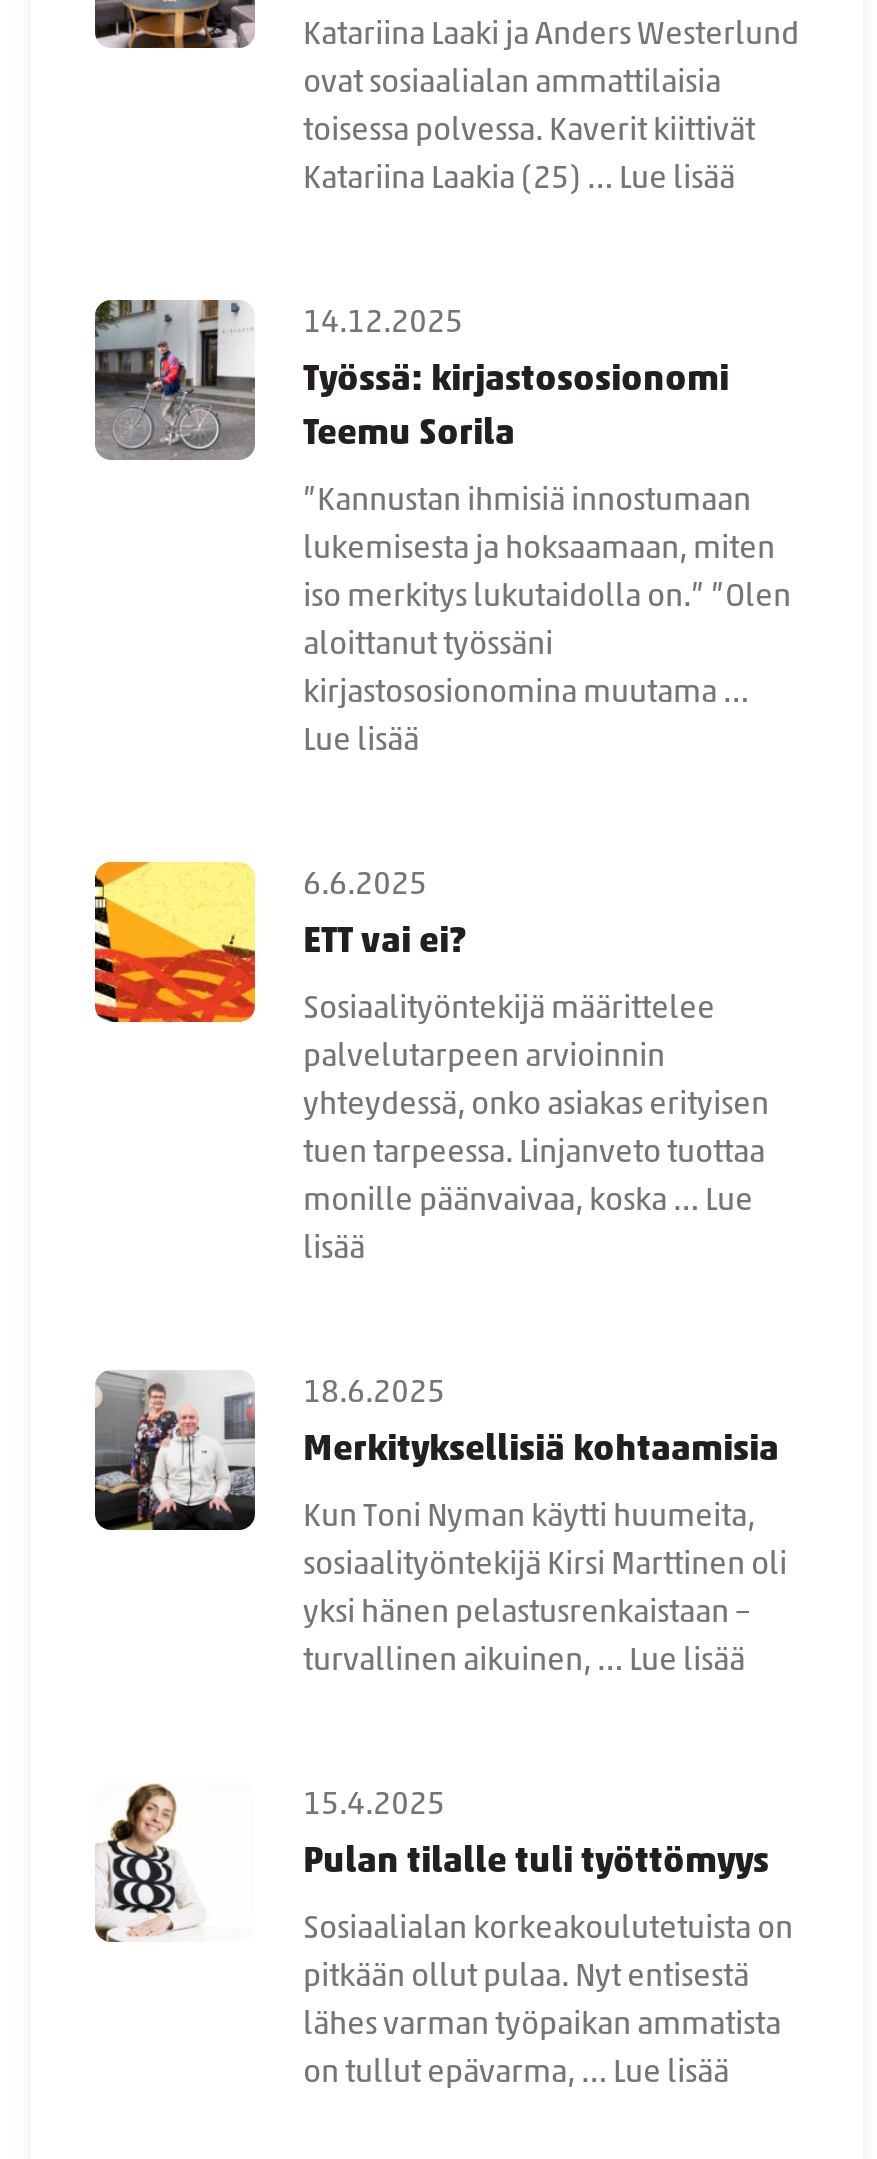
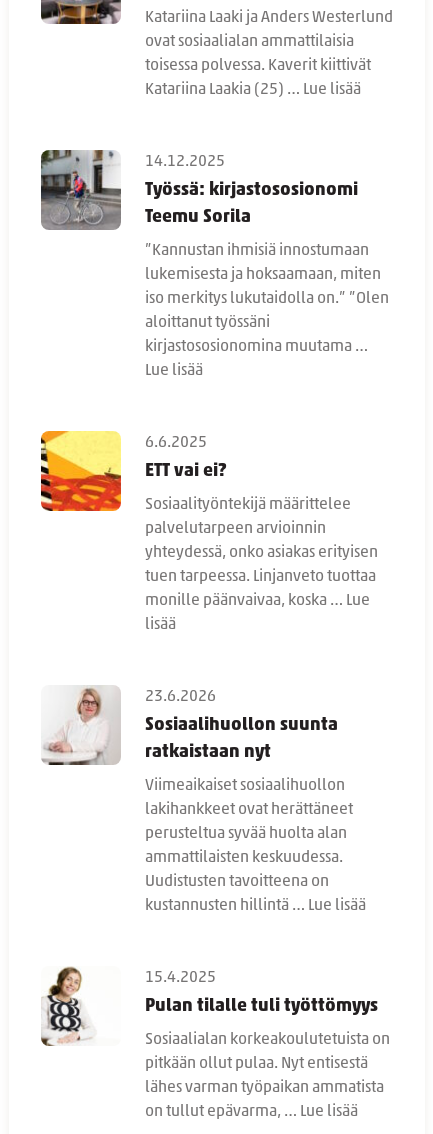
[93,1370,787,1678] [image] | 18.6.2025 | Merkityksellisiä kohtaamisia | Kun Toni Nyman käytti huumeita, | sosiaalityöntekijä Kirsi Marttinen oli | yksi hänen pelastusrenkaistaan – | turvallinen aikuinen, … Lue lisää -> [42,687,366,914] [image] | 23.6.2026 | Sosiaalihuollon suunta | ratkaistaan nyt | Viimeaikaiset sosiaalihuollon | lakihankkeet ovat herättäneet | perusteltua syvää huolta alan | ammattilaisten keskuudessa. | Uudistusten tavoitteena on | kustannusten hillintä … Lue lisää

